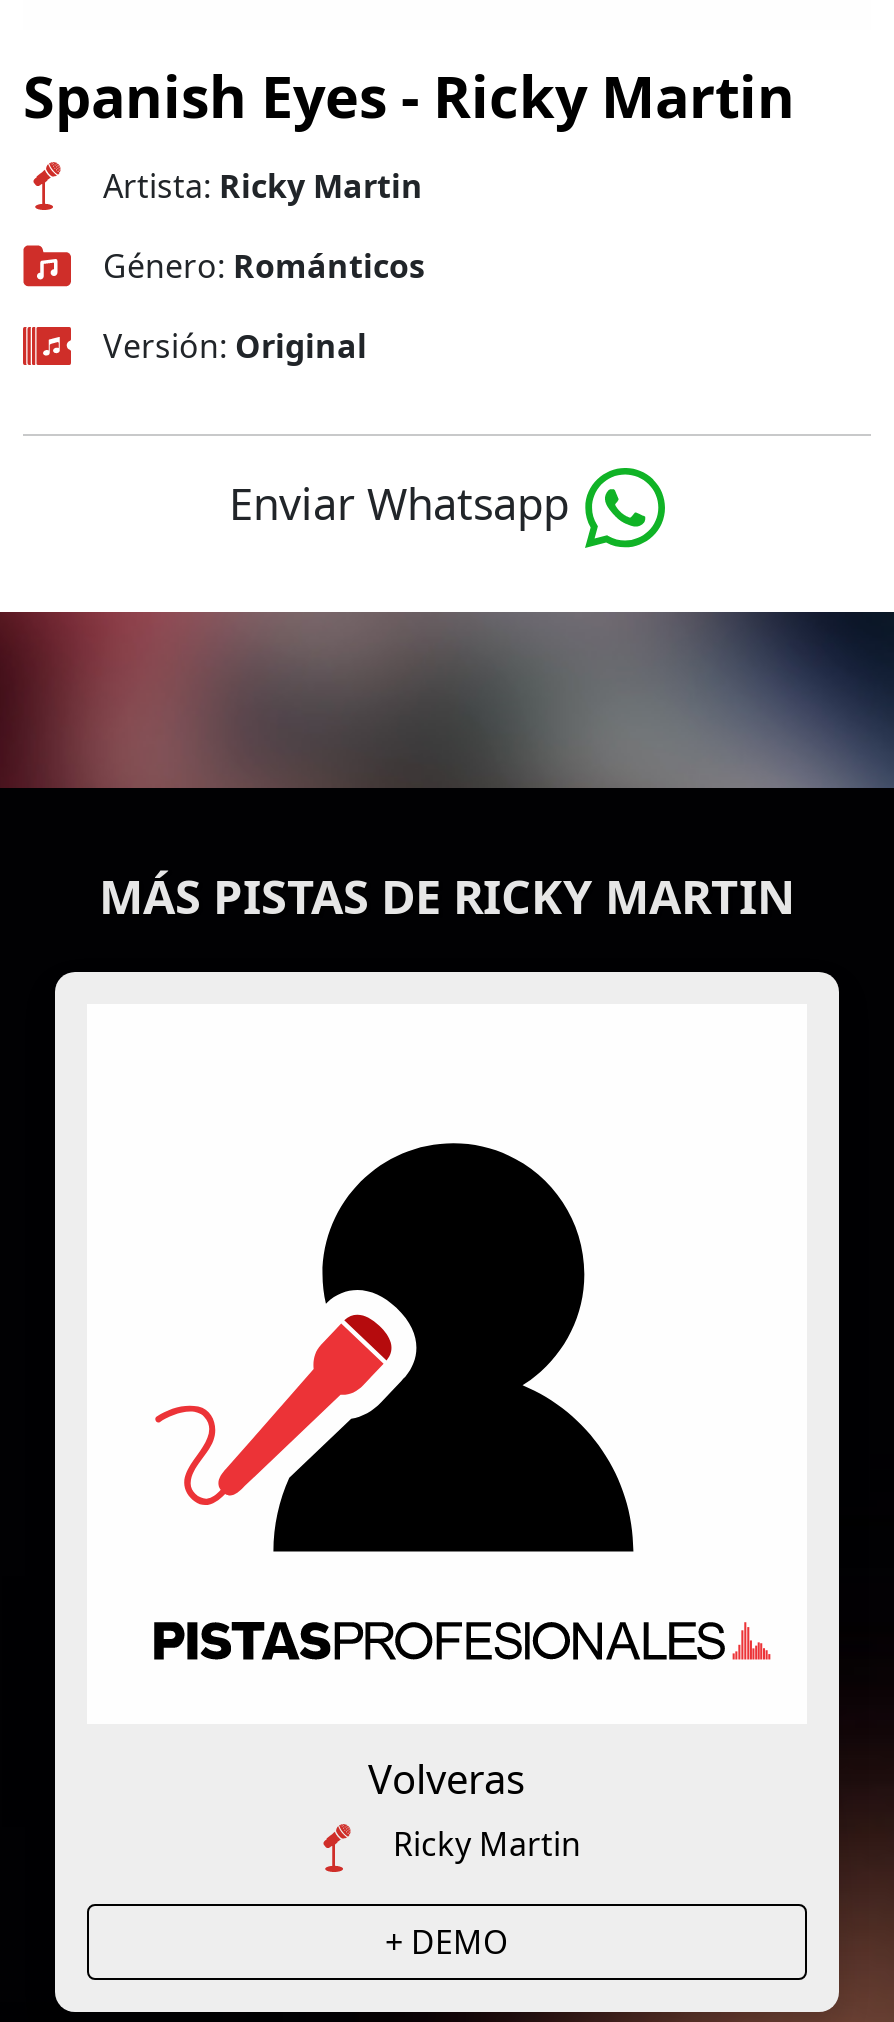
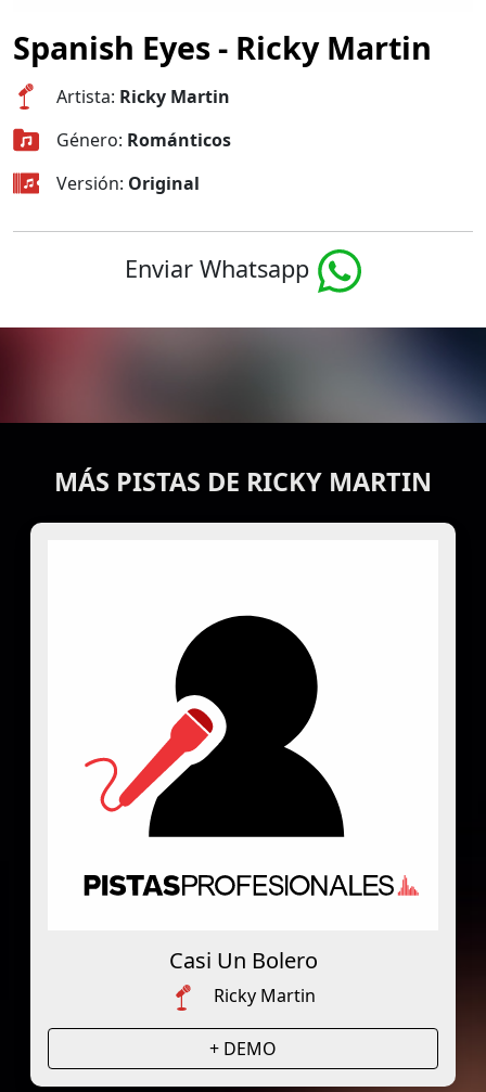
[368,1752,526,1806] Volveras -> [169,946,317,975] Casi Un Bolero

